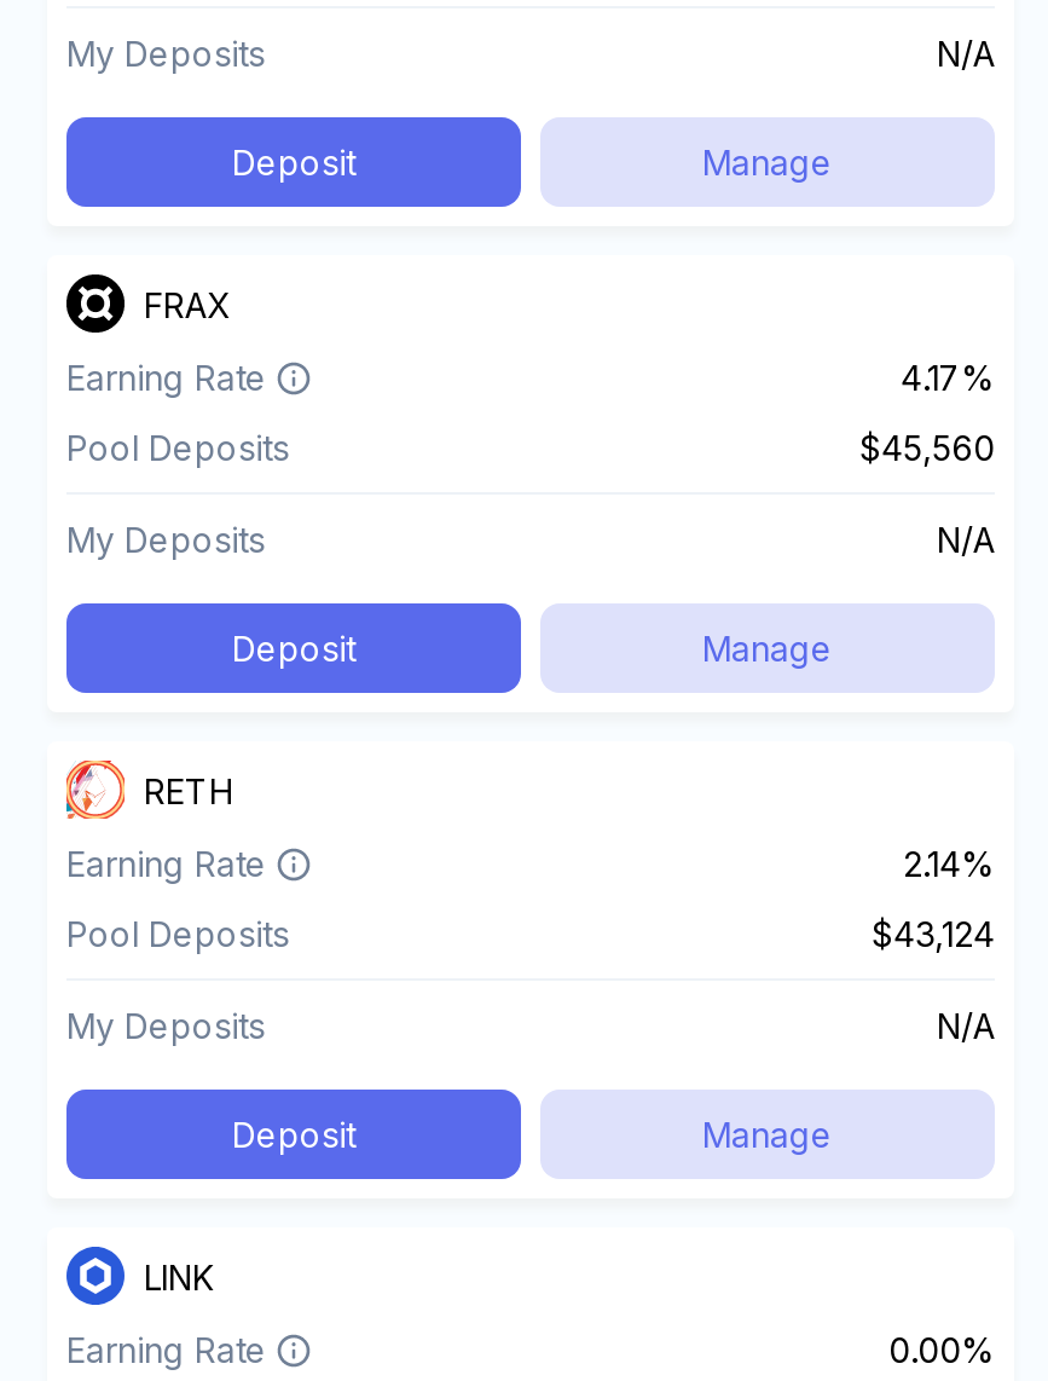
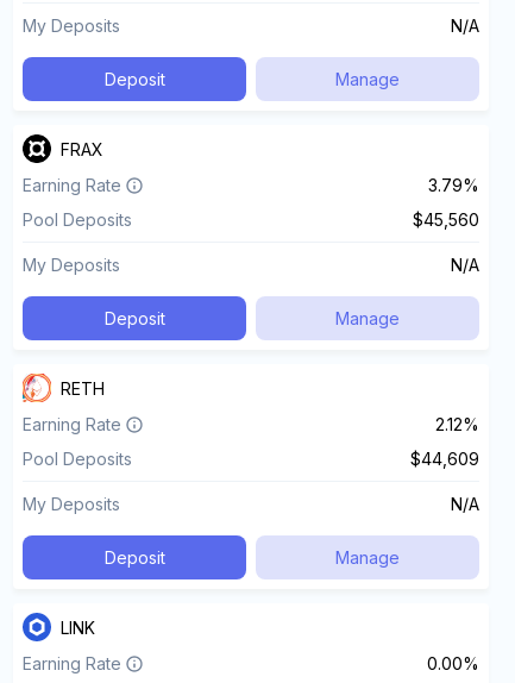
[901,357,995,398] 4.17% -> [428,175,479,195] 3.79%
[903,843,995,884] 2.14% -> [435,414,479,434] 2.12%
[872,913,995,954] $43,124 -> [410,449,479,469] $44,609

